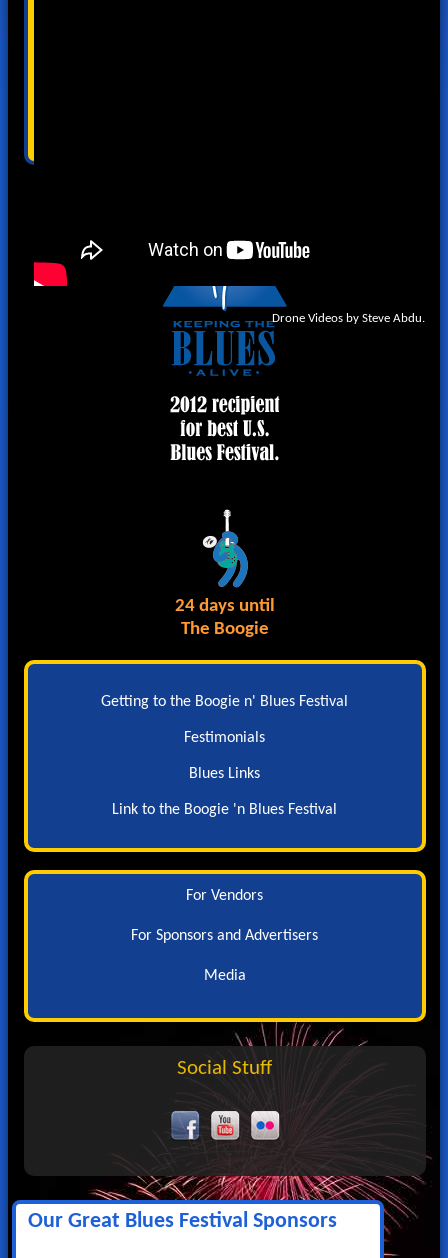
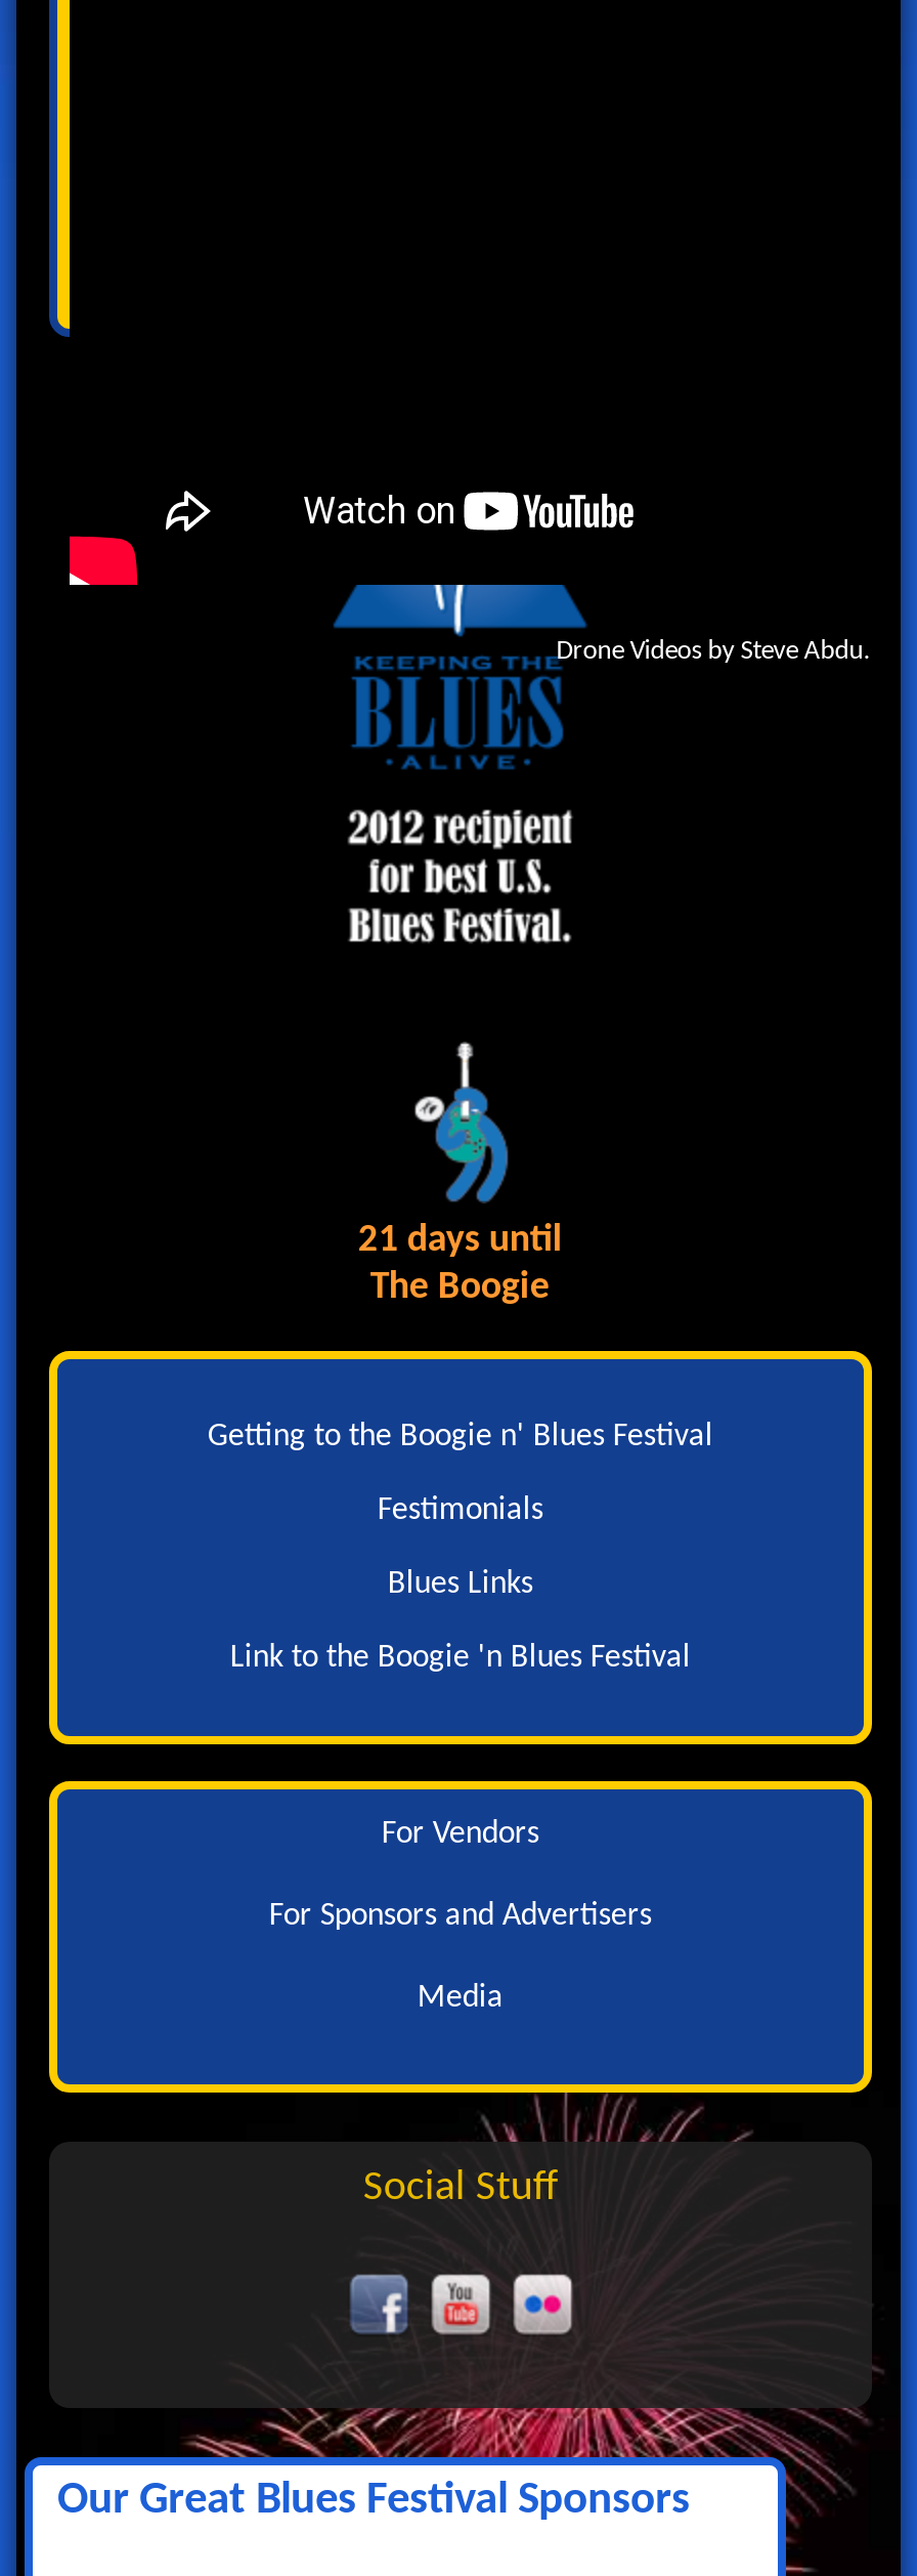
[175,597,275,616] 24 days until -> [358,1222,563,1261] 21 days until

